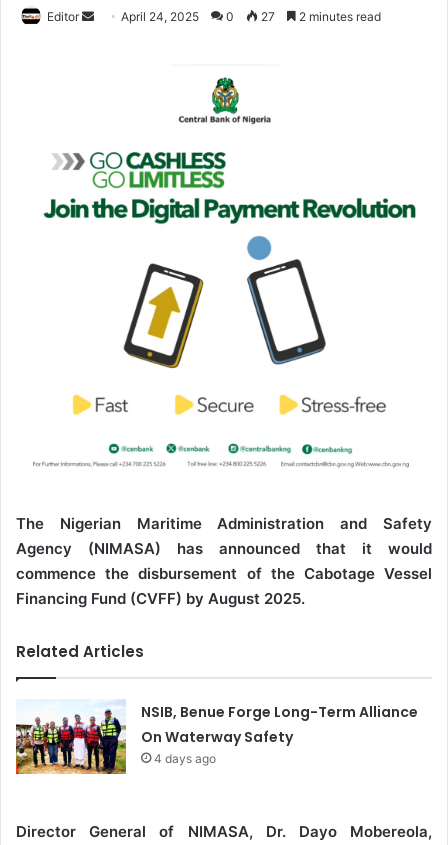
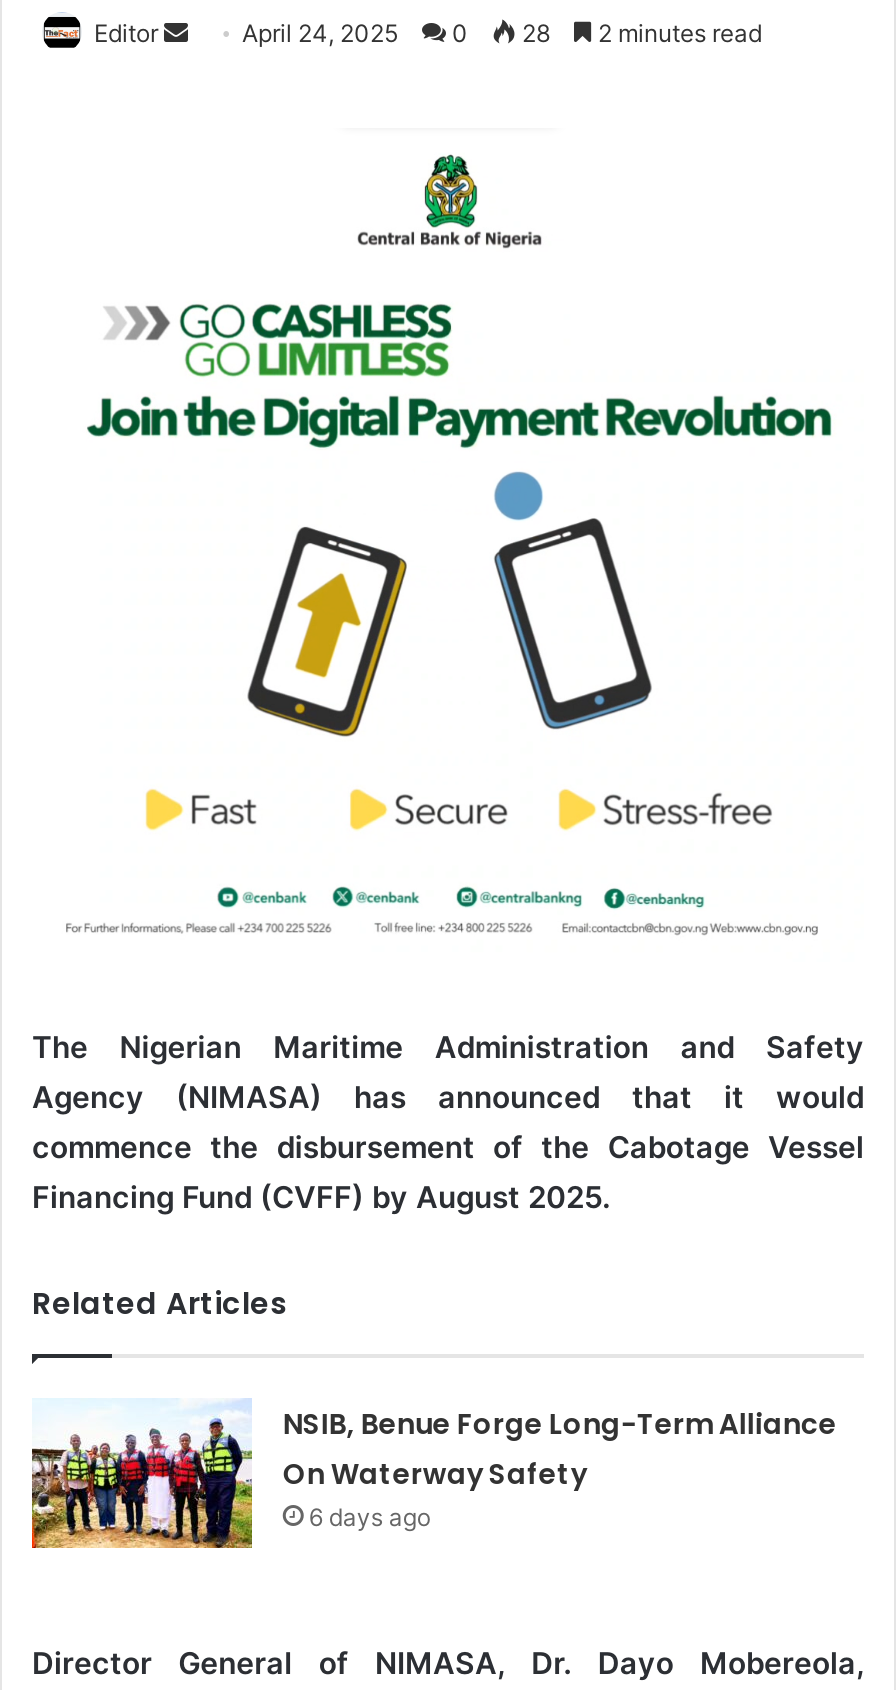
[258,9,275,24] 27 -> [516,19,550,49] 28
[154,751,216,766] 4 days ago -> [309,1502,431,1532] 6 days ago

